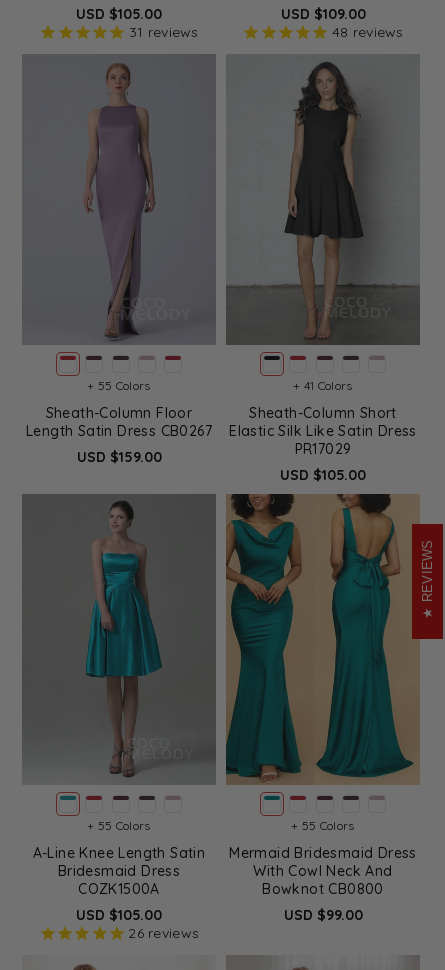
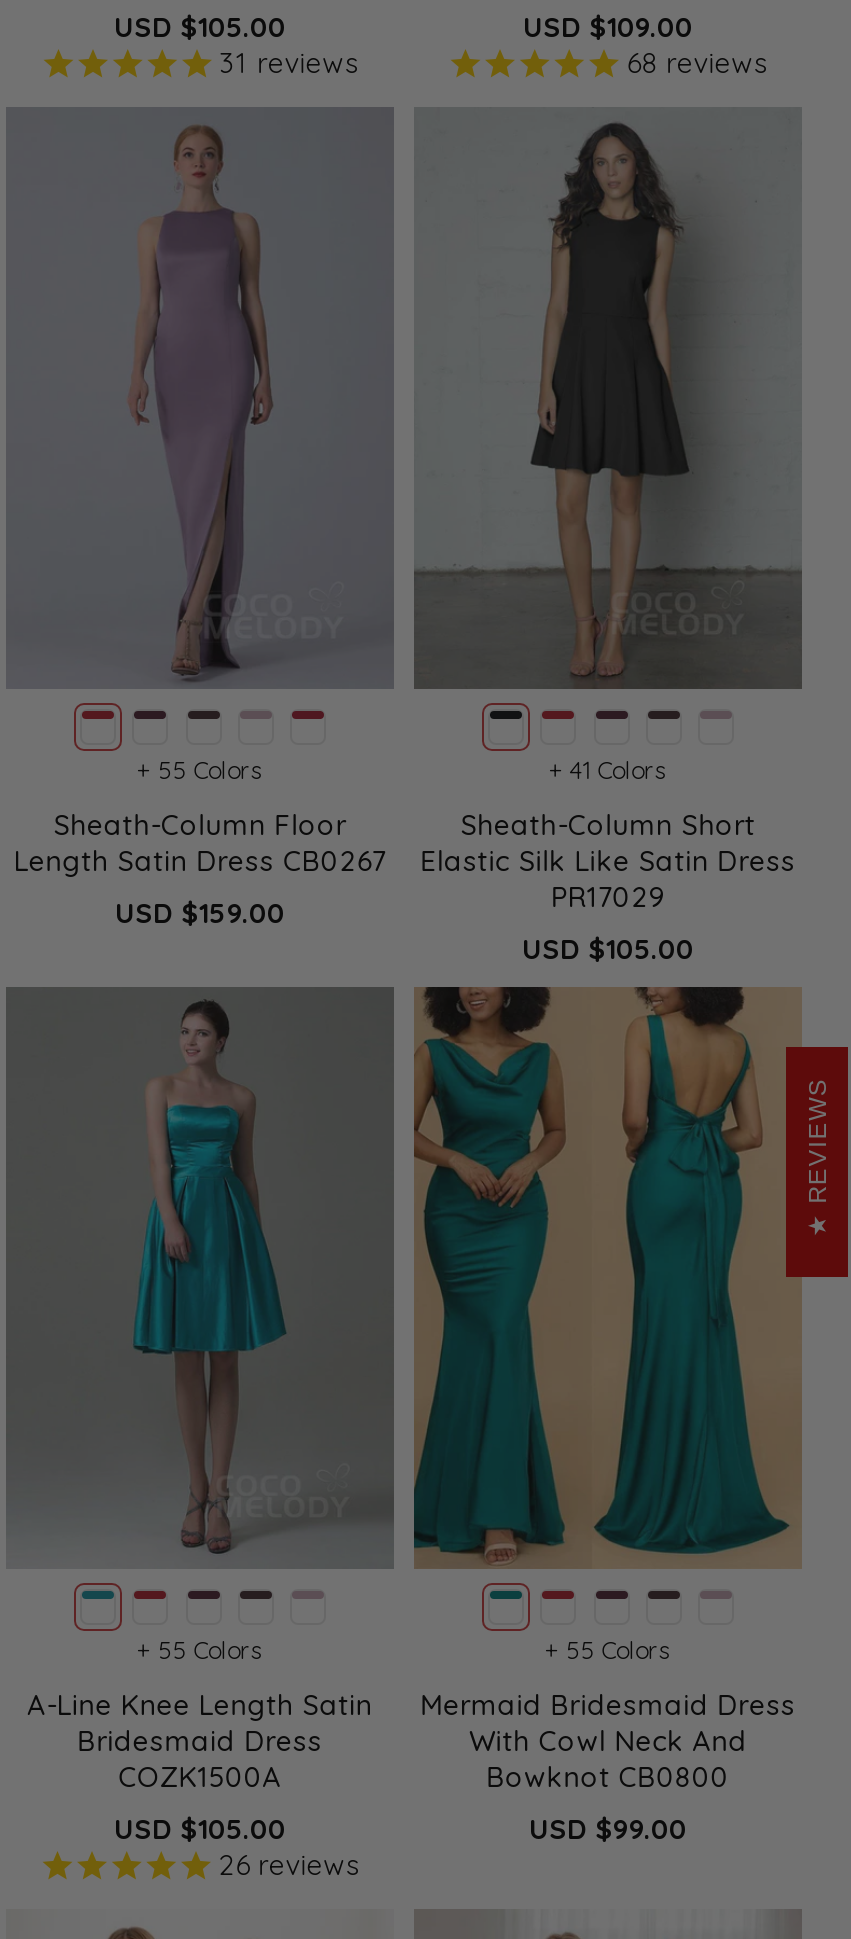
[332,23,404,41] 48 reviews -> [627,45,769,81] 68 reviews

